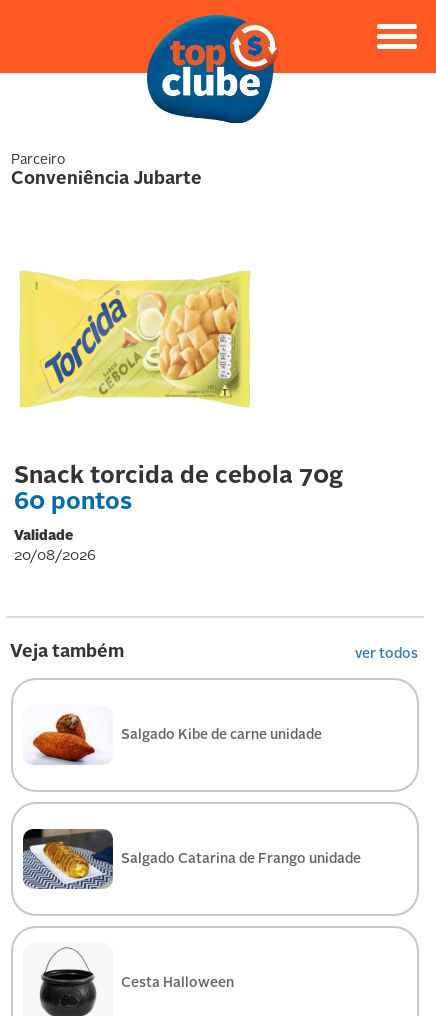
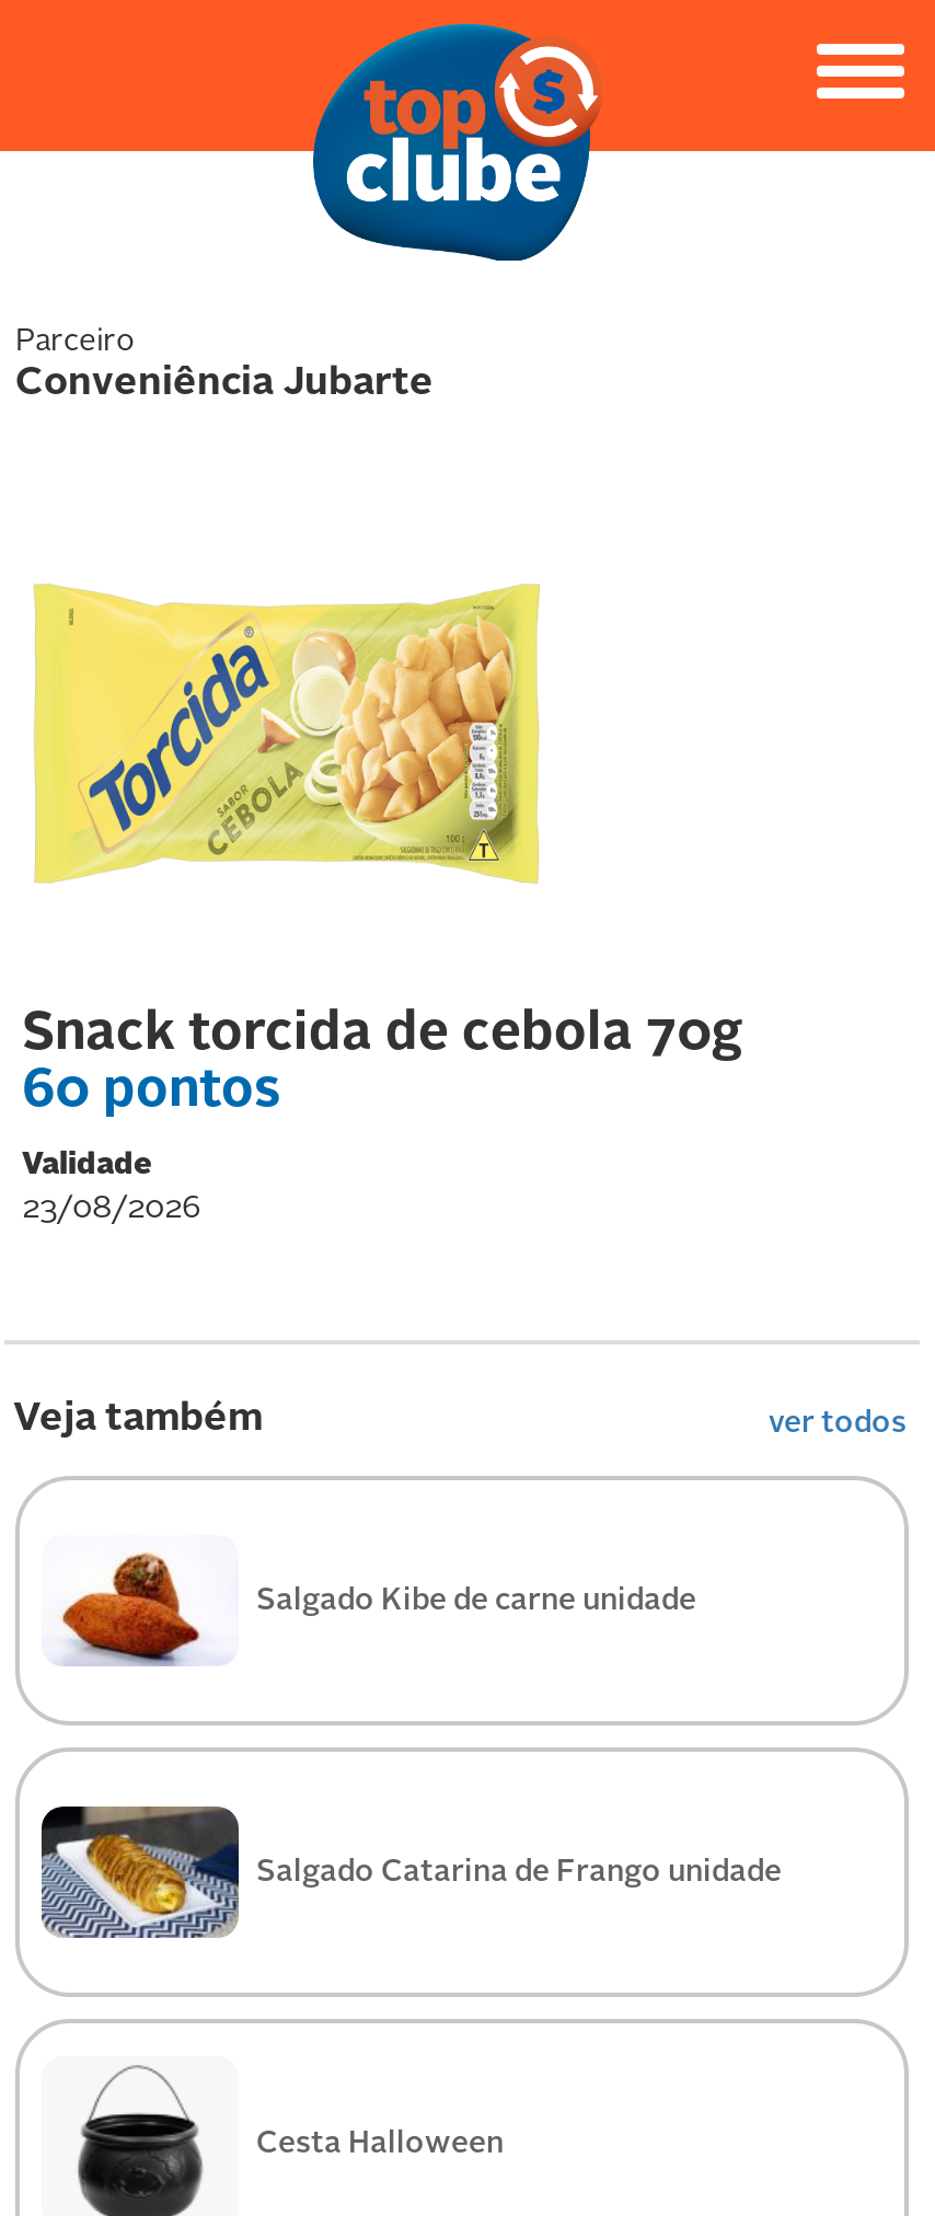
[14,549,96,563] 20/08/2026 -> [22,1193,201,1224] 23/08/2026

